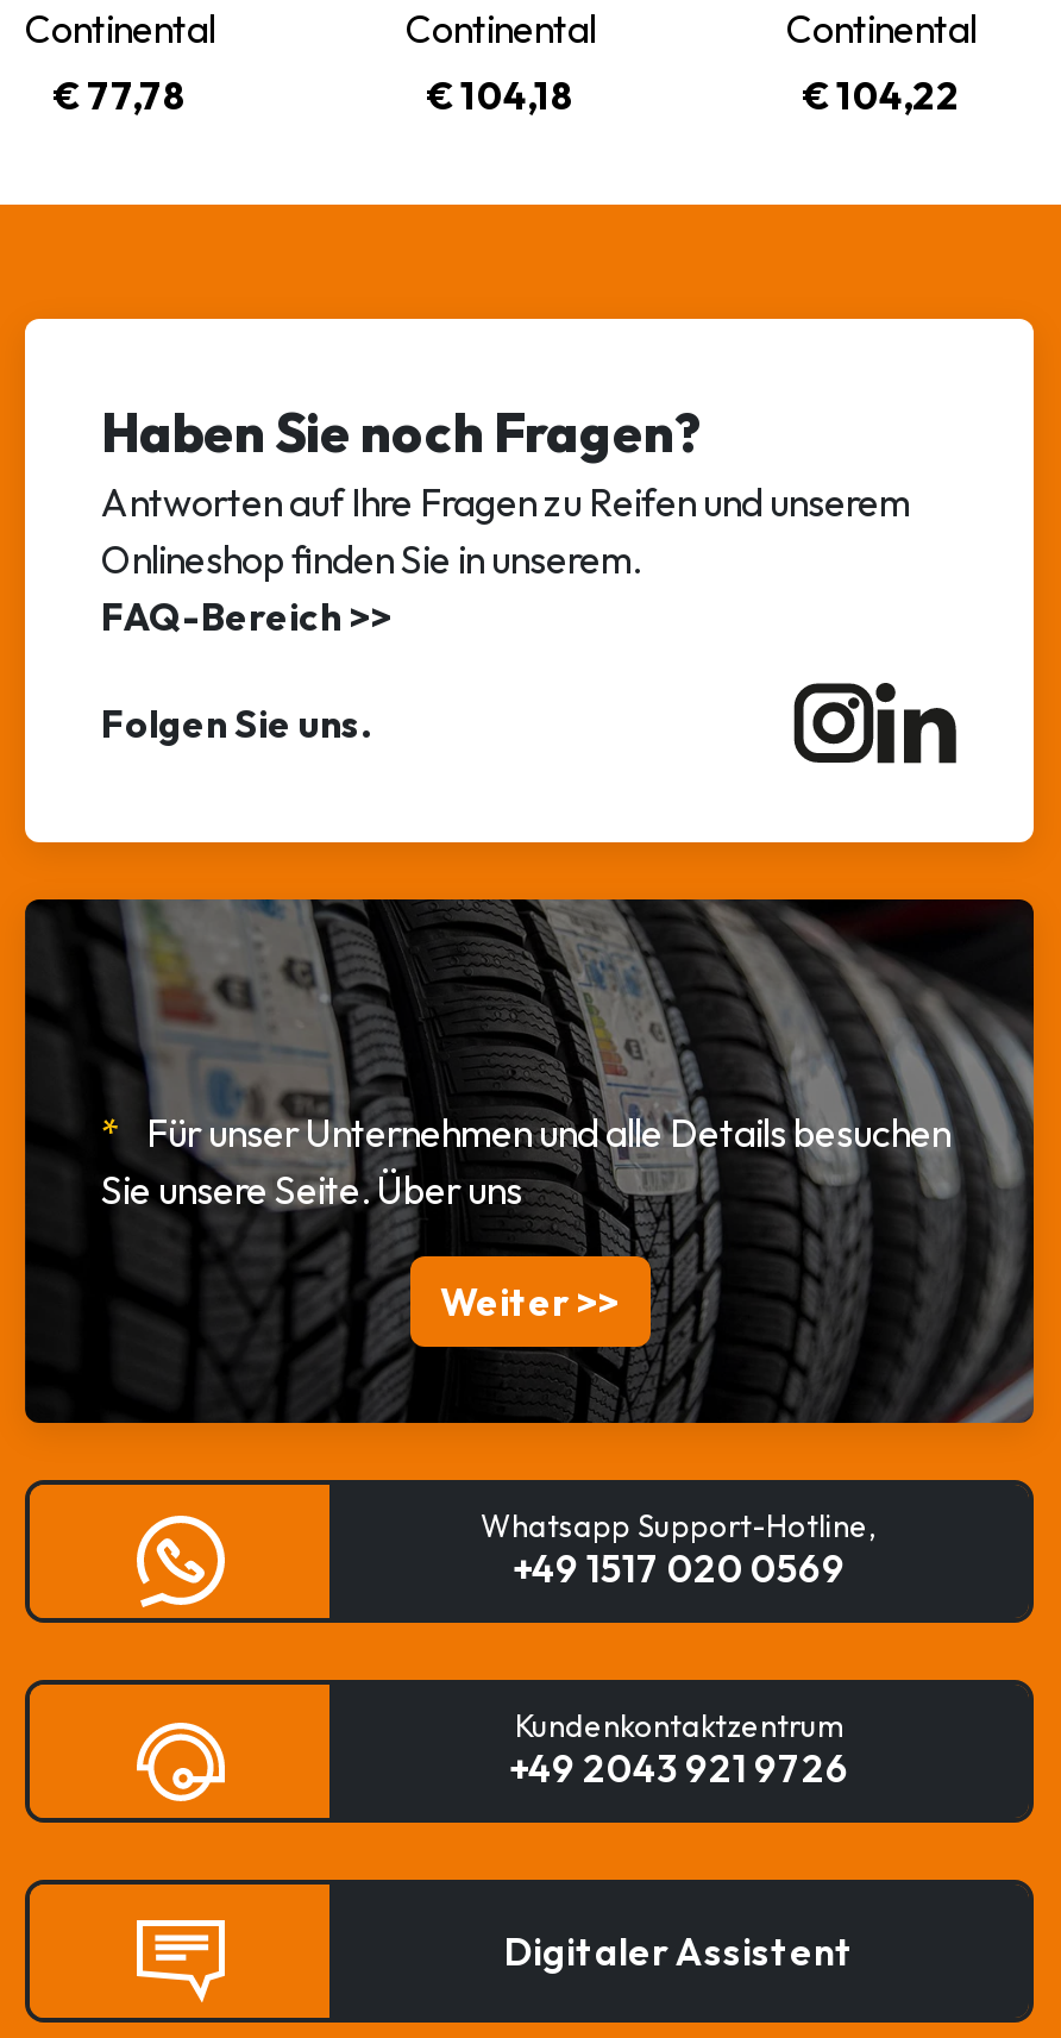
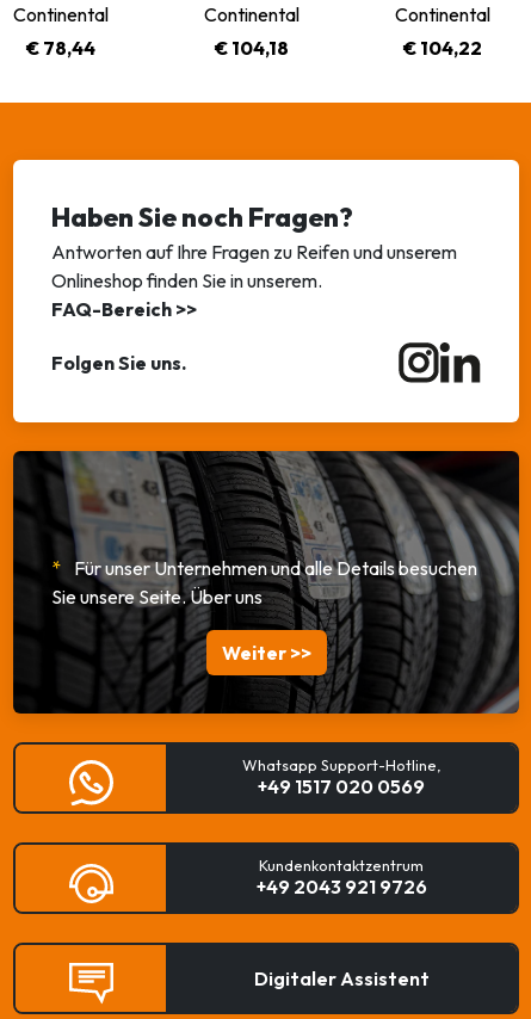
[54,72,187,120] € 77,78 -> [26,36,95,60] € 78,44

